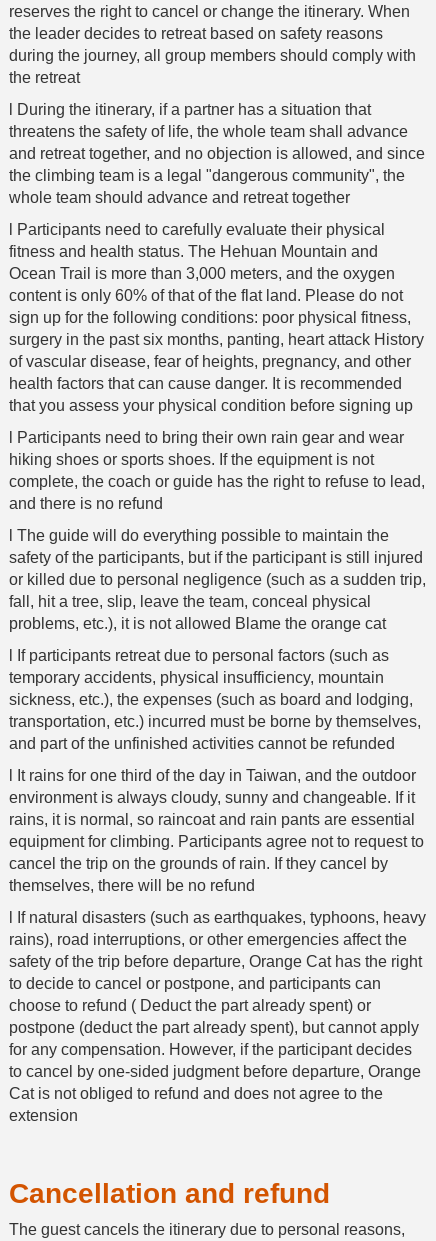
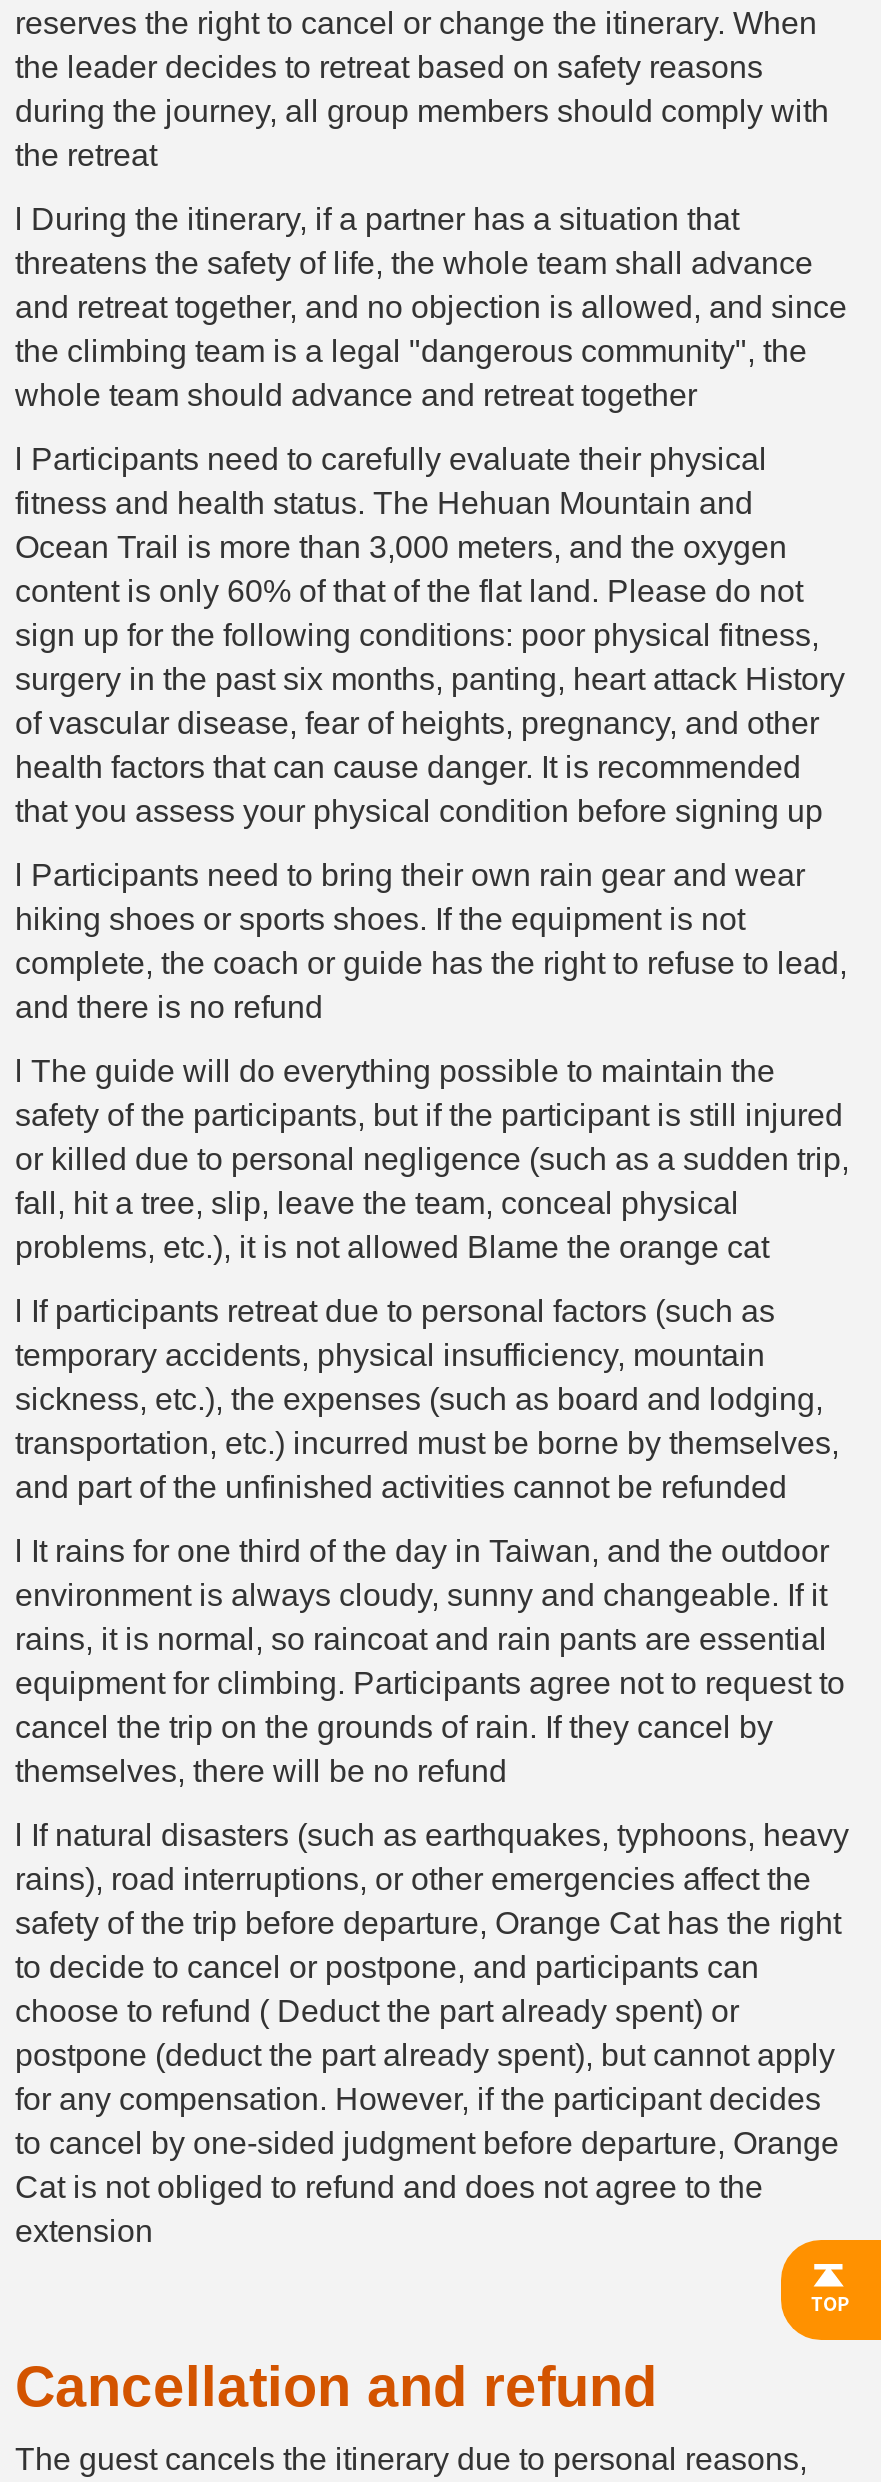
none -> [779,2238,875,2342] [image]

